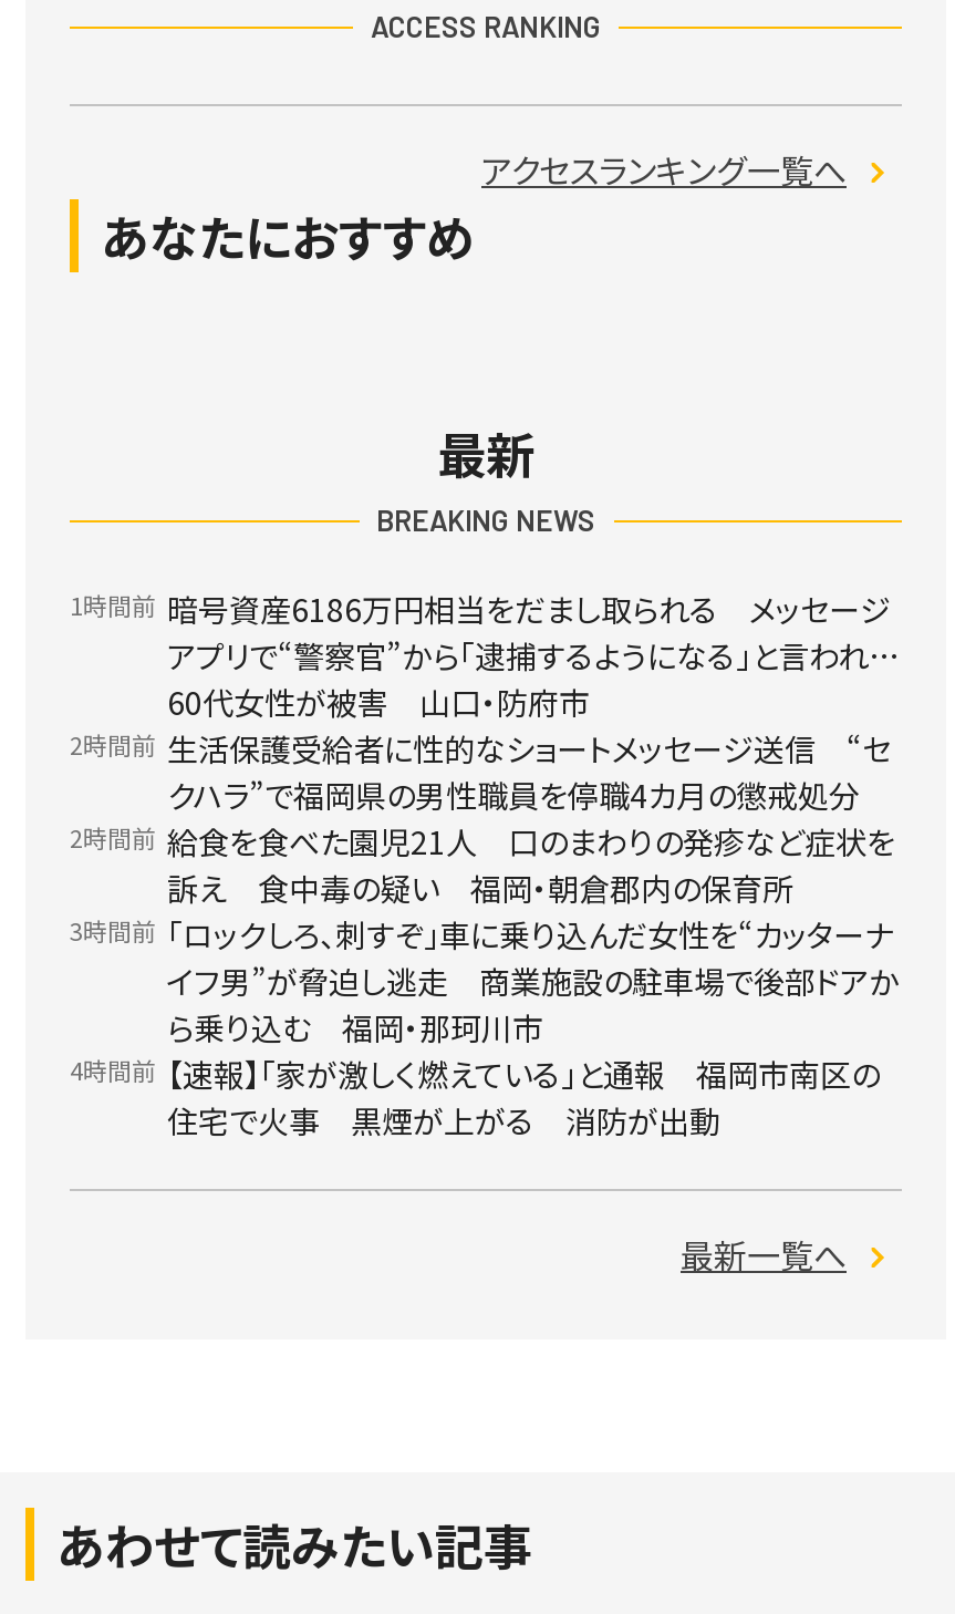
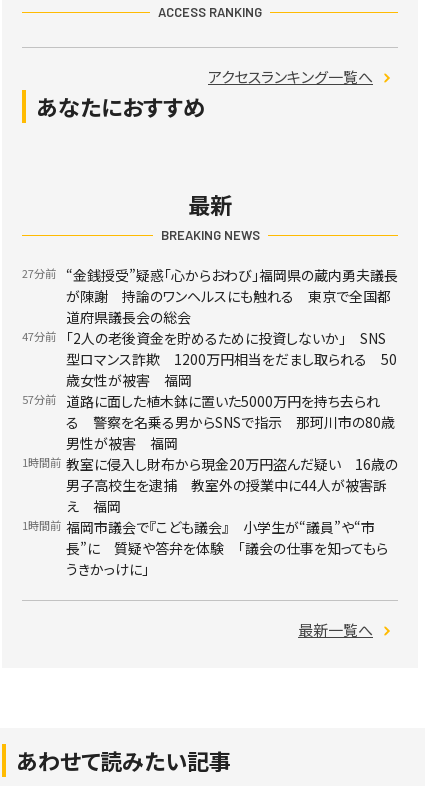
[70,587,900,1143] 1時間前 暗号資産6186万円相当をだまし取られる メッセージ | アプリで“警察官”から「逮捕するようになる」と言われ… | 60代女性が被害 山口・防府市 | 2時間前 生活保護受給者に性的なショートメッセージ送信 “セ | クハラ”で福岡県の男性職員を停職4カ月の懲戒処分 | 2時間前 給食を食べた園児21人 口のまわりの発疹など症状を | 訴え 食中毒の疑い 福岡・朝倉郡内の保育所 | 3時間前 「ロックしろ、刺すぞ」車に乗り込んだ女性を“カッターナ | イフ男”が脅迫し逃走 商業施設の駐車場で後部ドアか | ら乗り込む 福岡・那珂川市 | 4時間前 【速報】「家が激しく燃えている」と通報 福岡市南区の | 住宅で火事 黒煙が上がる 消防が出動 -> [22,265,398,579] 27分前 | “金銭授受”疑惑「心からおわび」福岡県の蔵内勇夫議長 | が陳謝 持論のワンヘルスにも触れる 東京で全国都 | 道府県議長会の総会 | 47分前 | 「2人の老後資金を貯めるために投資しないか」 SNS | 型ロマンス詐欺 1200万円相当をだまし取られる 50 | 歳女性が被害 福岡 | 57分前 | 道路に面した植木鉢に置いた5000万円を持ち去られ | る 警察を名乗る男からSNSで指示 那珂川市の80歳 | 男性が被害 福岡 | 1時間前 教室に侵入し財布から現金20万円盗んだ疑い 16歳の | 男子高校生を逮捕 教室外の授業中に44人が被害訴 | え 福岡 | 1時間前 福岡市議会で『こども議会』 小学生が“議員”や“市 | 長”に 質疑や答弁を体験 「議会の仕事を知ってもら | うきかっけに」

